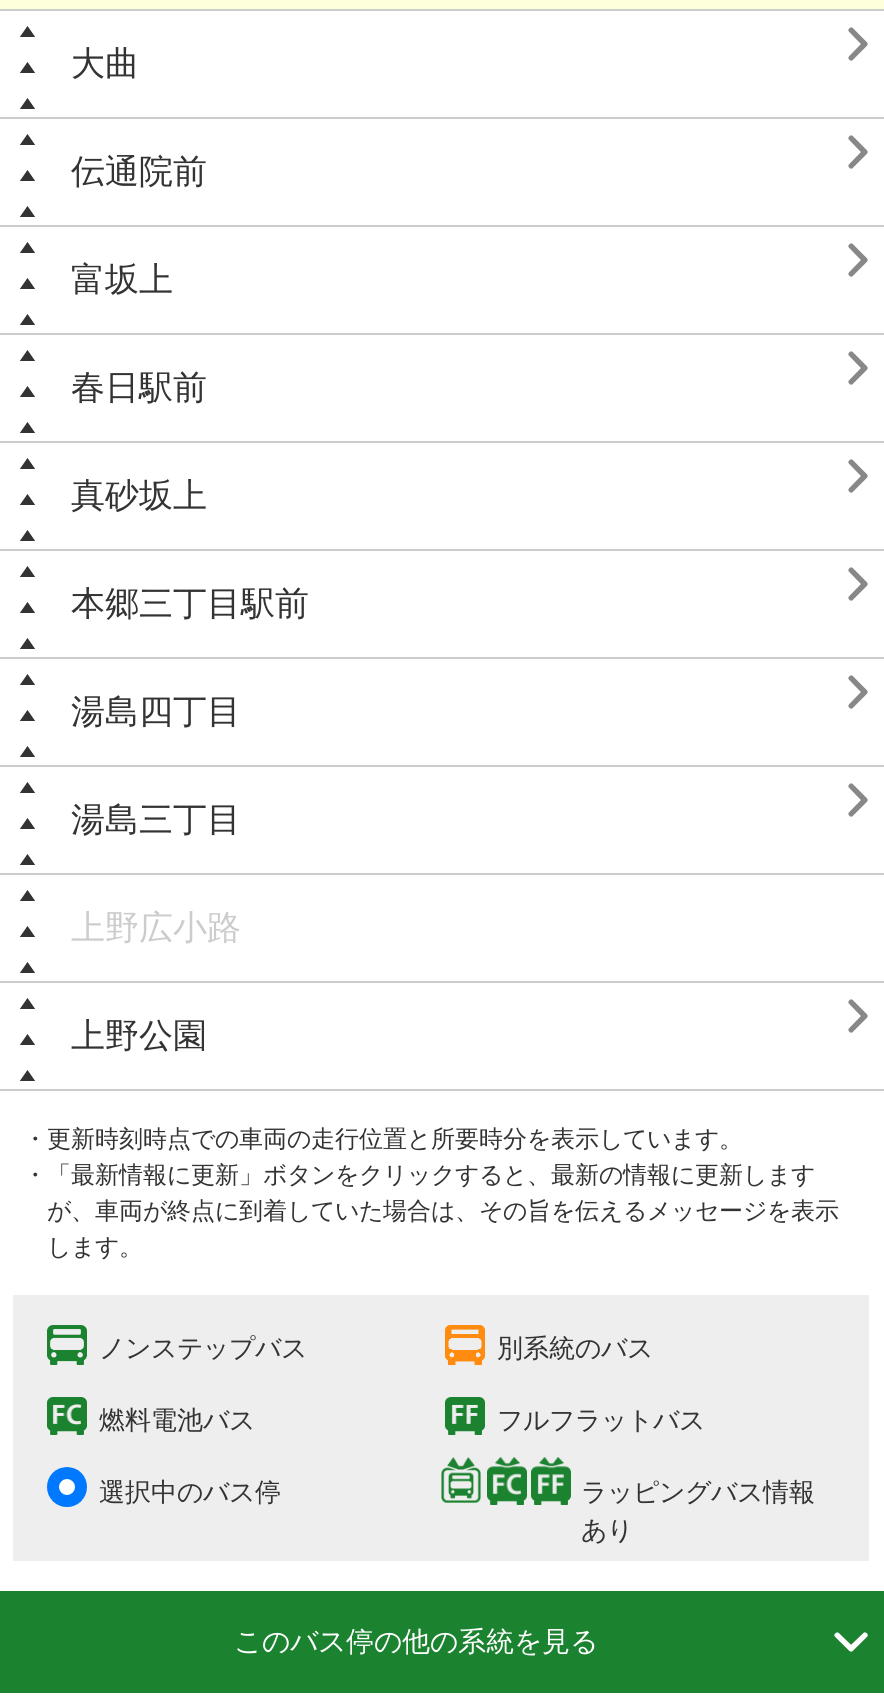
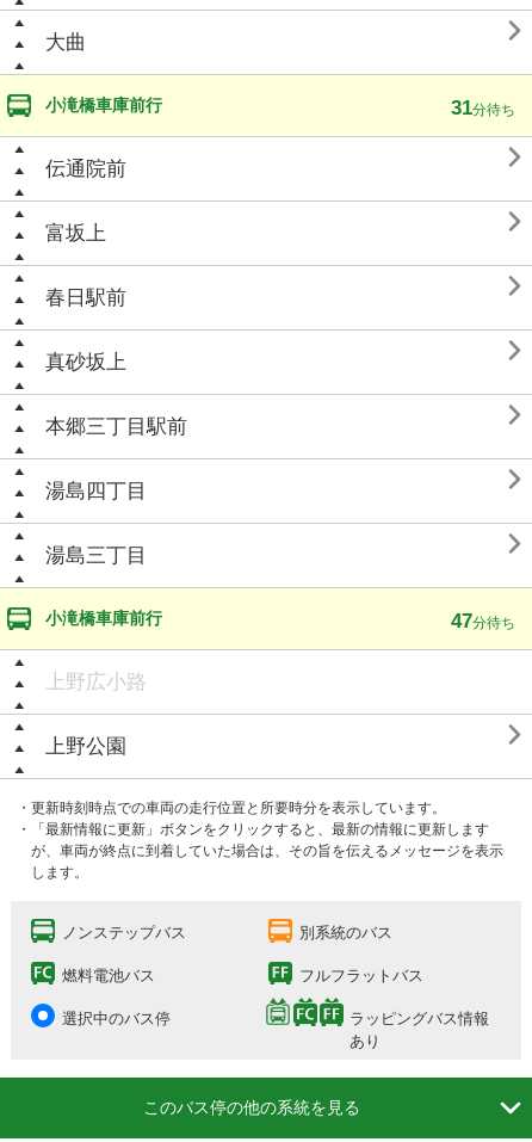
none -> [45,95,515,119] 小滝橋車庫前行 | 31分待ち
none -> [45,609,515,632] 小滝橋車庫前行 | 47分待ち

